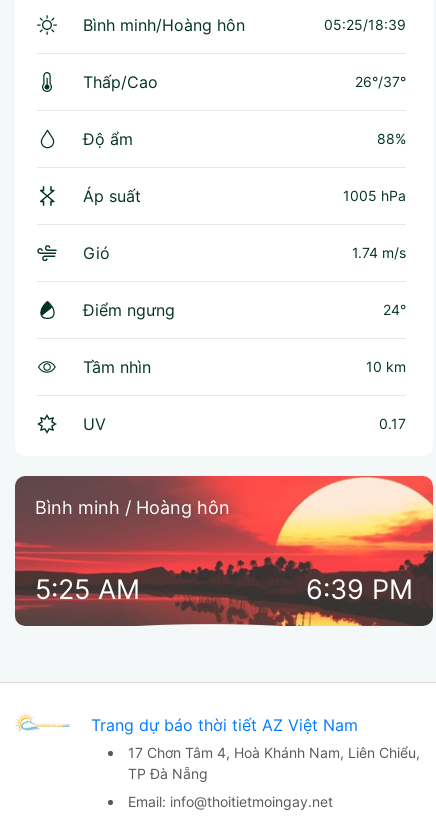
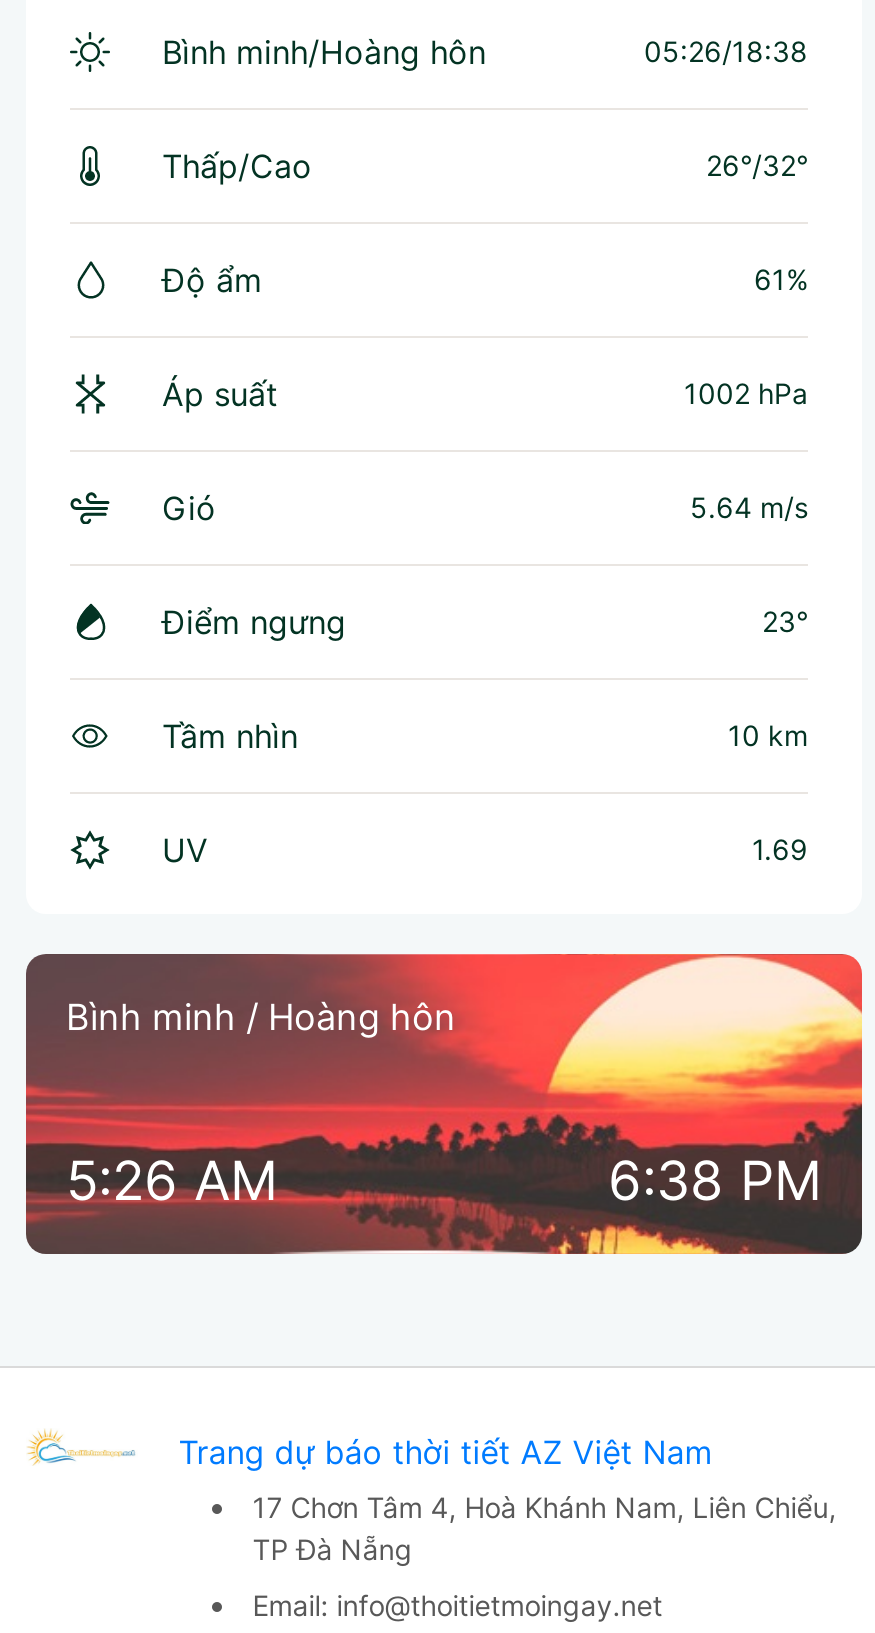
[324,16,406,33] 05:25/18:39 -> [644,34,808,68] 05:26/18:38
[355,73,406,90] 26°/37° -> [706,148,808,182] 26°/32°
[377,130,406,147] 88% -> [754,262,808,296] 61%
[343,187,406,204] 1005 hPa -> [684,376,808,410] 1002 hPa
[352,244,406,261] 1.74 m/s -> [690,490,808,524] 5.64 m/s
[383,301,406,318] 24° -> [762,604,808,638] 23°
[379,415,406,432] 0.17 -> [752,832,808,866] 1.69
[35,573,140,606] 5:25 AM -> [66,1148,278,1214] 5:26 AM
[306,573,413,606] 6:39 PM -> [608,1148,822,1214] 6:38 PM

